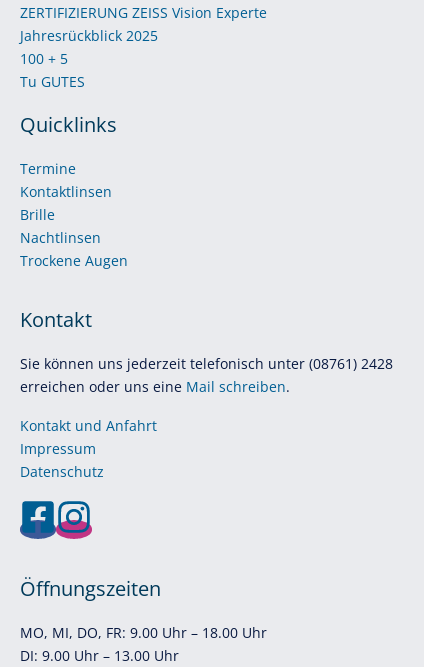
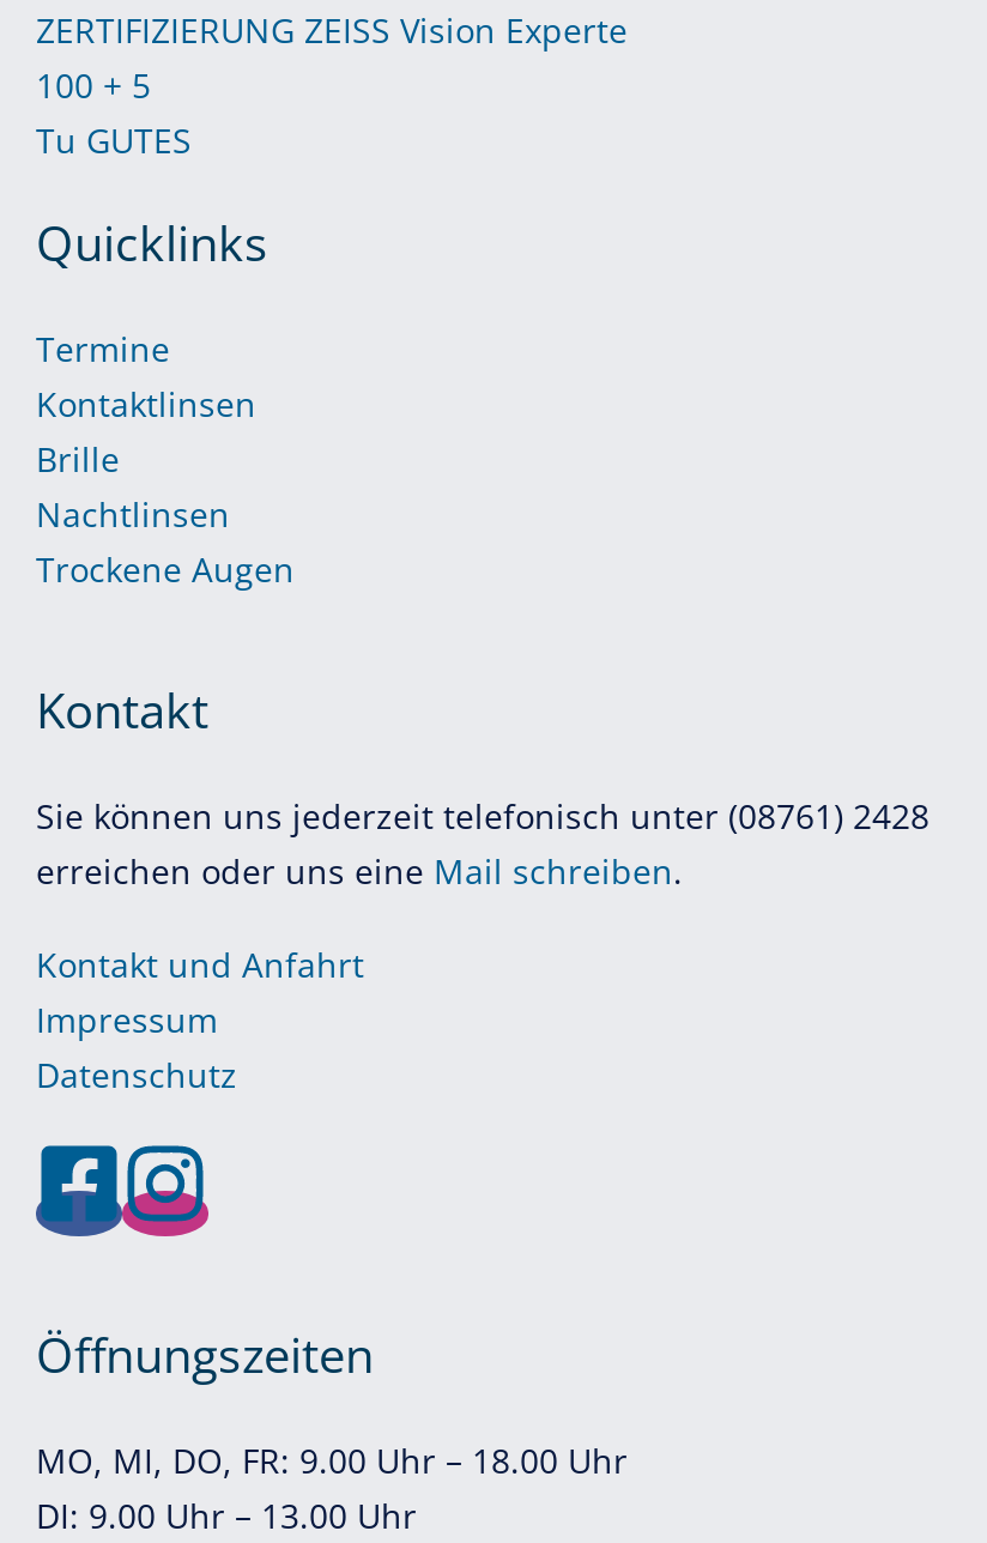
[20,26,158,45] Jahresrückblick 2025 -> none

